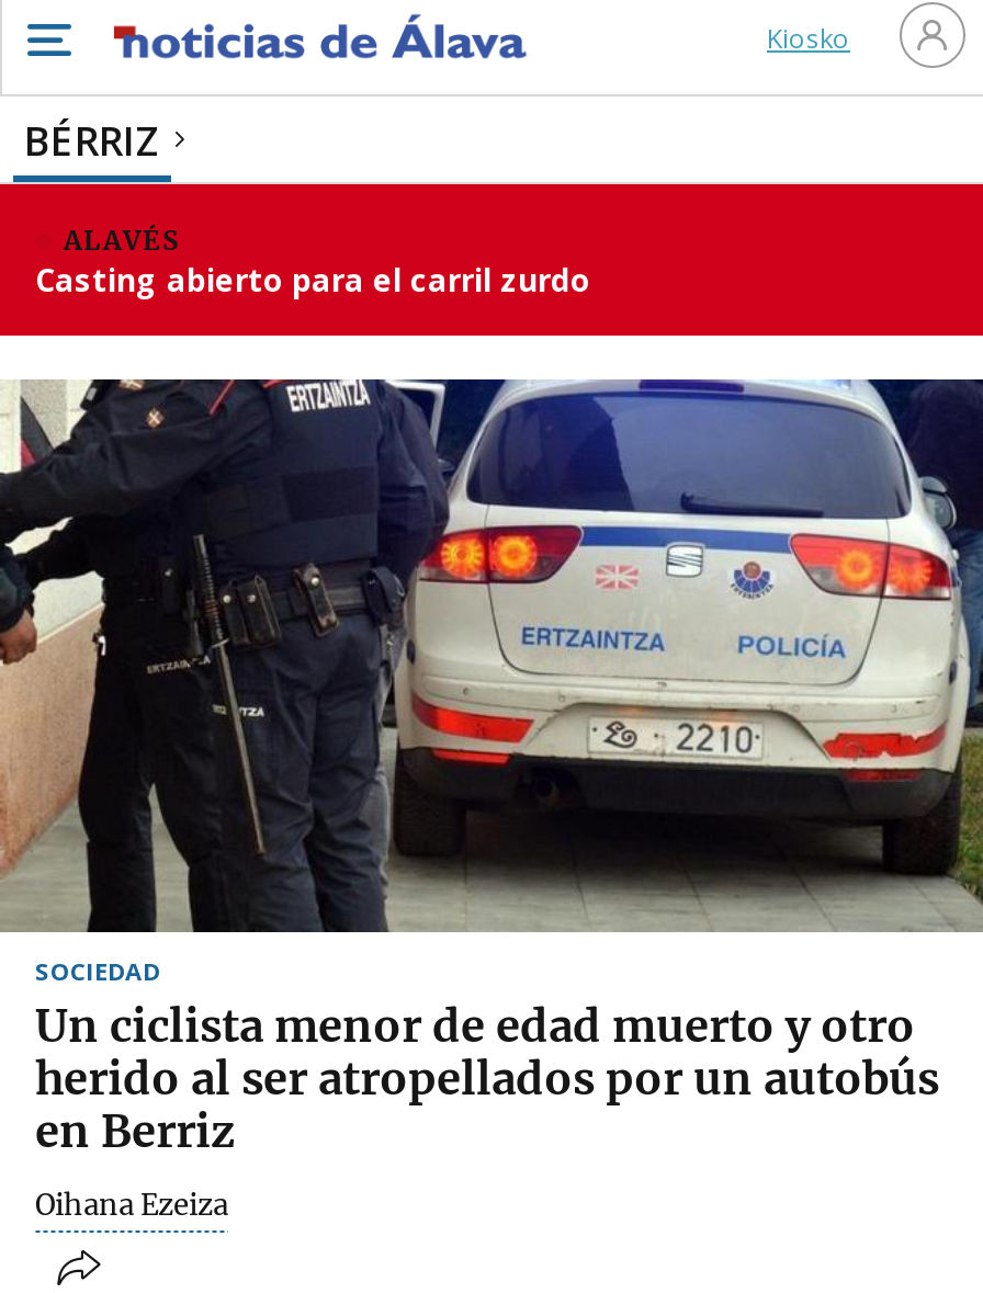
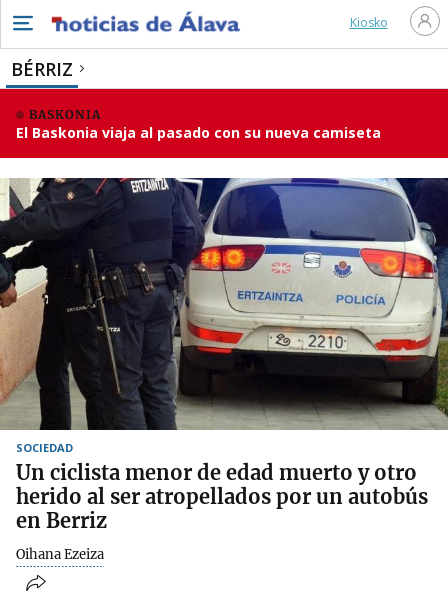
[35,224,590,300] ALAVÉS | Casting abierto para el carril zurdo -> [16,107,381,142] BASKONIA | El Baskonia viaja al pasado con su nueva camiseta

